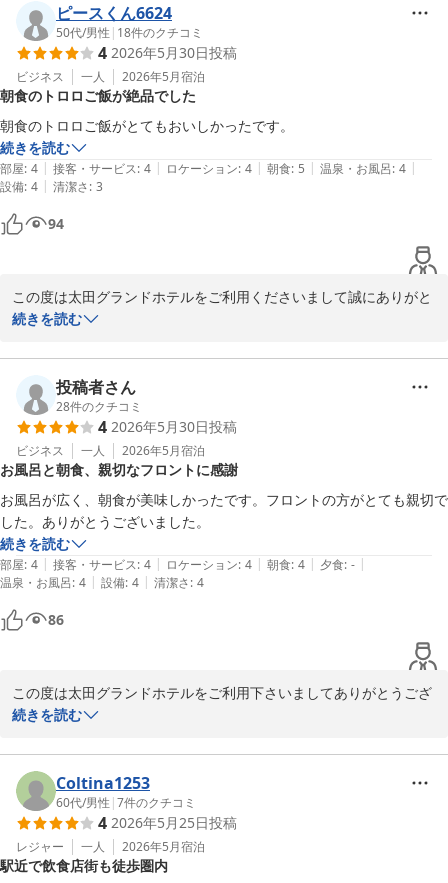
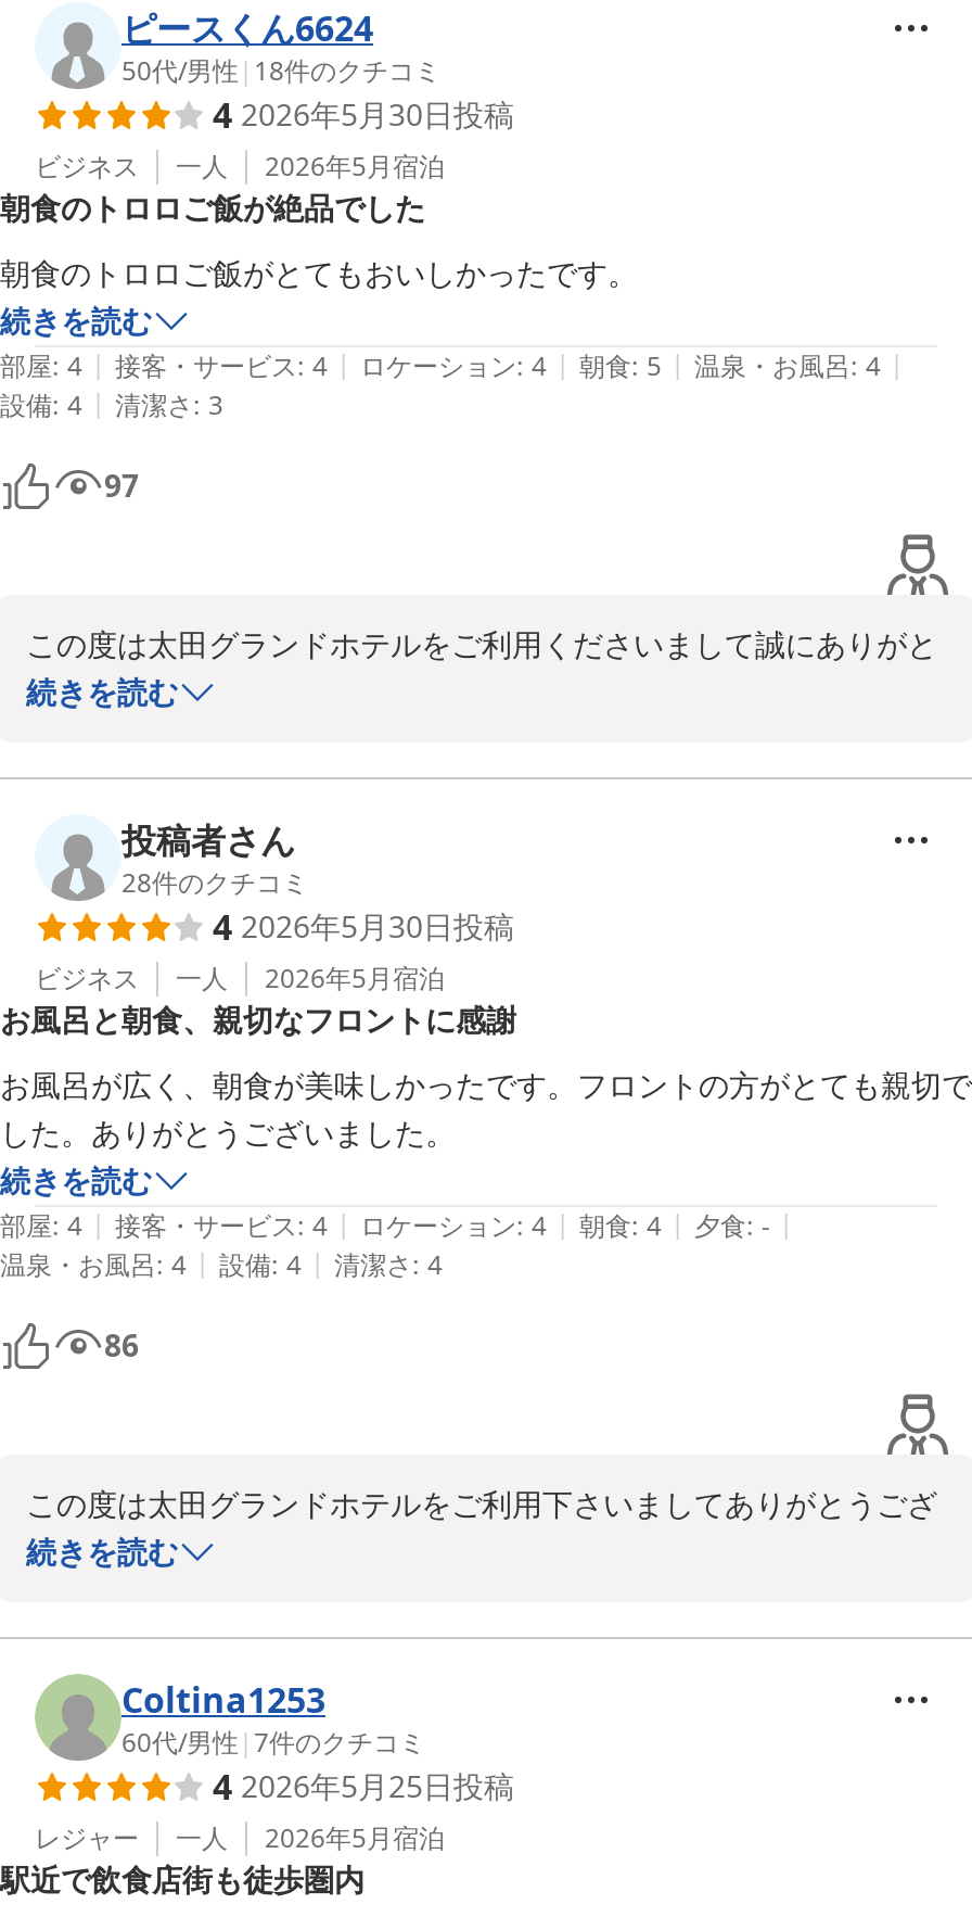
[48,214,64,233] 94 -> [104,465,139,506] 97

